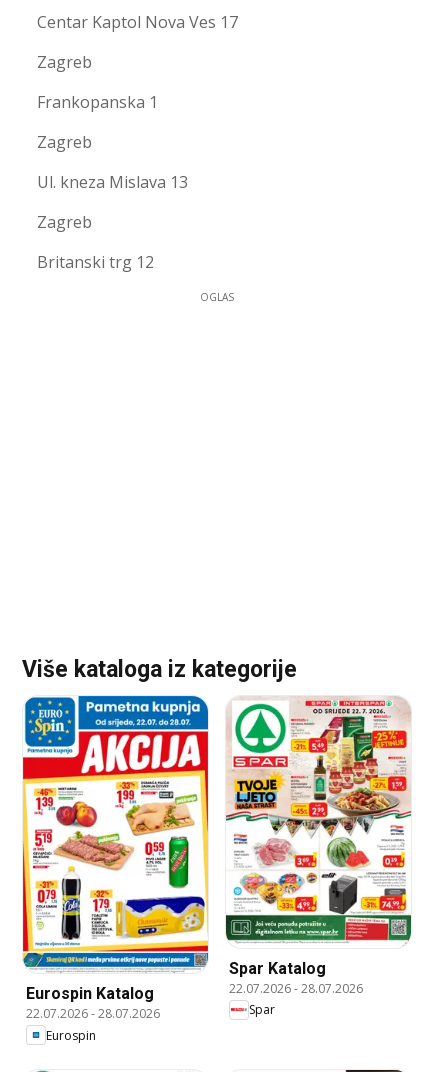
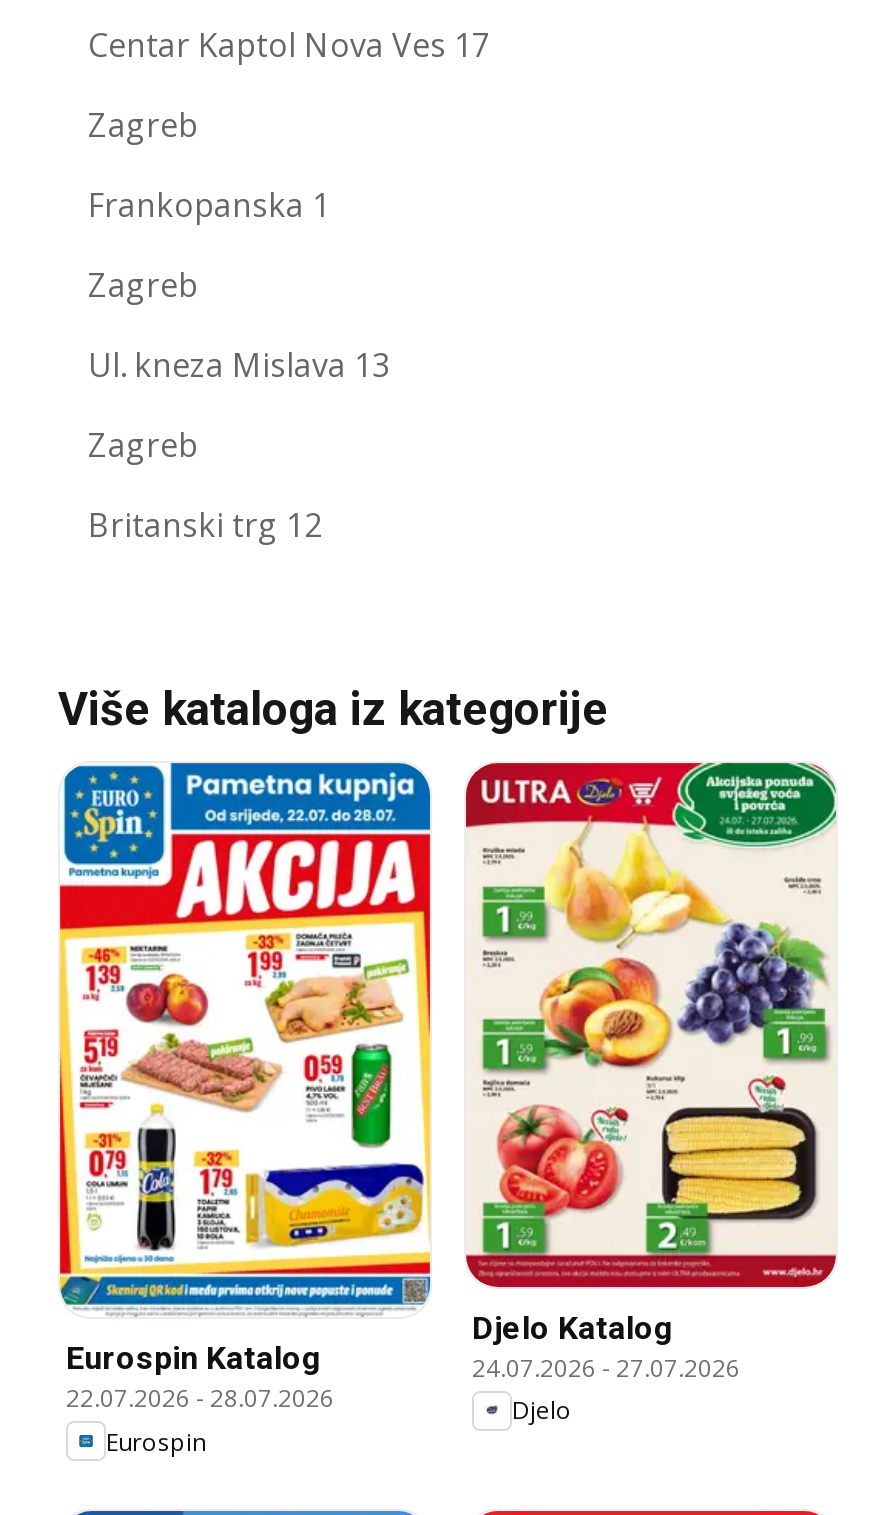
[200,290,234,304] OGLAS -> none
[225,696,412,1018] [image] | Spar Katalog | 22.07.2026 - 28.07.2026 | Spar -> [464,761,838,1427] [image] | Djelo Katalog | 24.07.2026 - 27.07.2026 | Djelo

